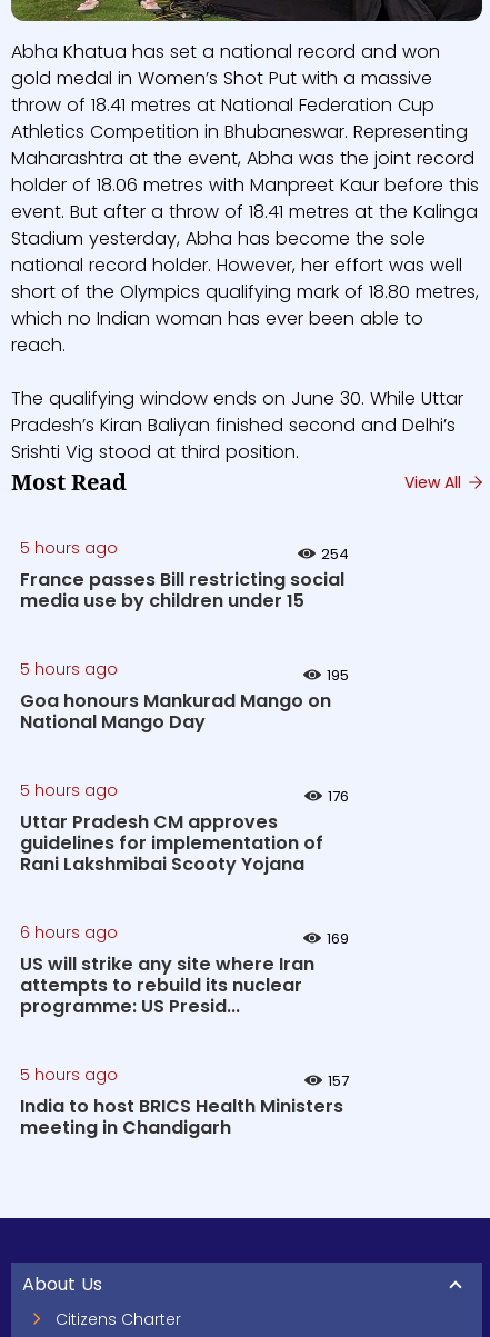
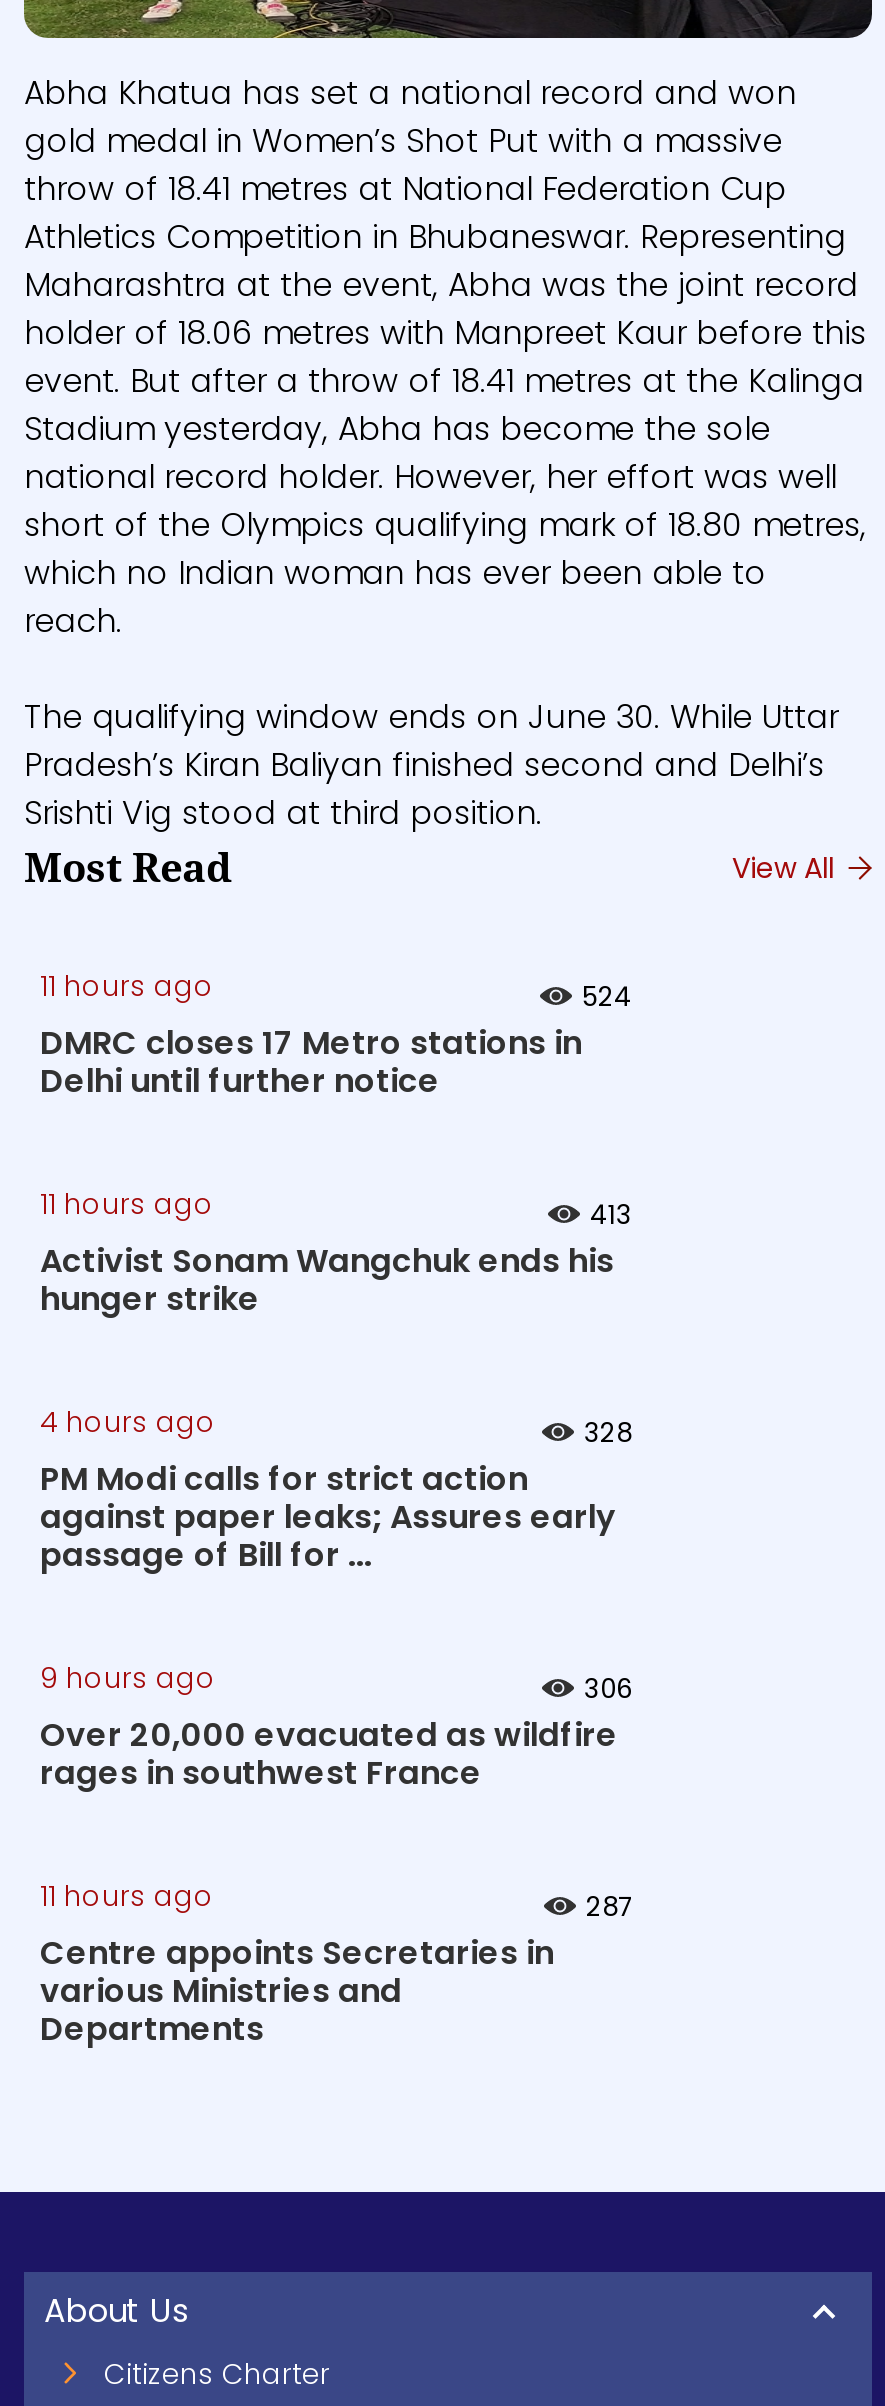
[20,537,349,613] 5 hours ago | 254 | France passes Bill restricting social | media use by children under 15 -> [40,966,632,1104] 11 hours ago | 524 | DMRC closes 17 Metro stations in | Delhi until further notice
[20,658,349,735] 5 hours ago | 195 | Goa honours Mankurad Mango on | National Mango Day -> [40,1184,632,1322] 11 hours ago | 413 | Activist Sonam Wangchuk ends his | hunger strike
[20,779,349,877] 5 hours ago | 176 | Uttar Pradesh CM approves | guidelines for implementation of | Rani Lakshmibai Scooty Yojana -> [40,1402,632,1578] 4 hours ago | 328 | PM Modi calls for strict action | against paper leaks; Assures early | passage of Bill for ...
[20,921,349,1019] 6 hours ago | 169 | US will strike any site where Iran | attempts to rebuild its nuclear | programme: US Presid... -> [40,1658,632,1796] 9 hours ago | 306 | Over 20,000 evacuated as wildfire | rages in southwest France
[20,1064,349,1140] 5 hours ago | 157 | India to host BRICS Health Ministers | meeting in Chandigarh -> [40,1876,632,2052] 11 hours ago | 287 | Centre appoints Secretaries in | various Ministries and | Departments

